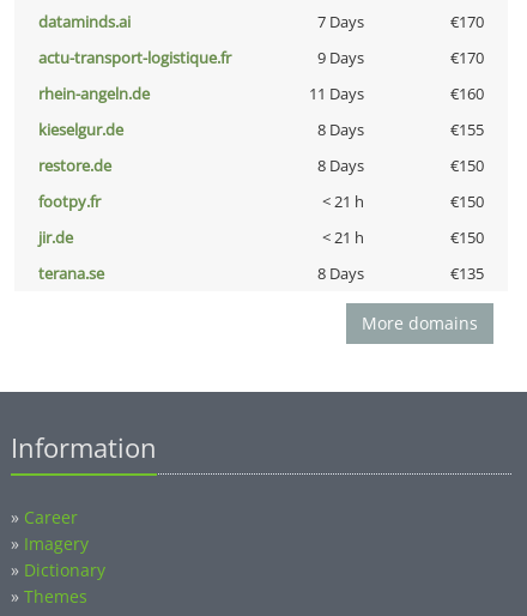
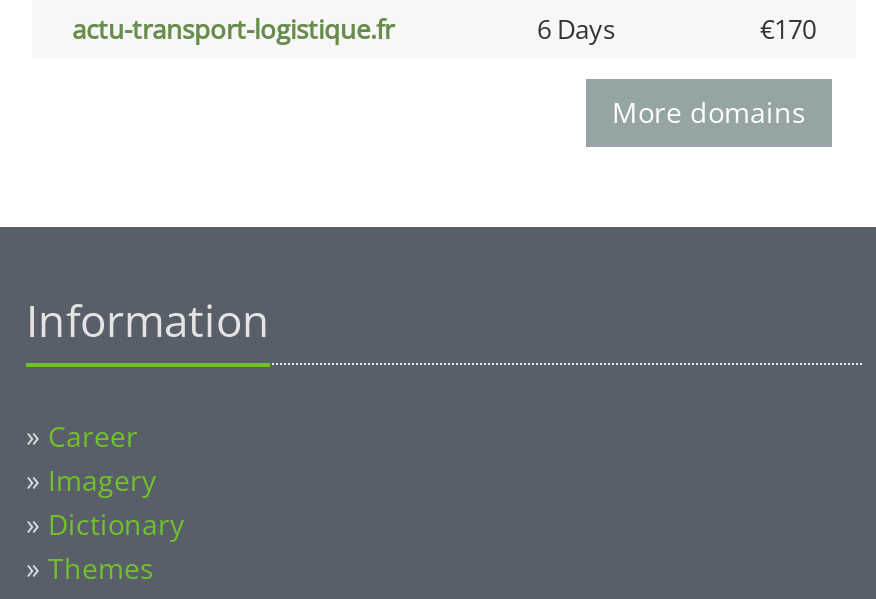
[38,10,364,32] dataminds.ai | 7 Days -> [537,10,615,46] 6 Days
moved [38,46,231,68] -> [72,10,394,46]: actu-transport-logistique.fr
[38,46,484,283] 9 Days | €170 | rhein-angeln.de | 11 Days | €160 | kieselgur.de | 8 Days | €155 | restore.de | 8 Days | €150 | footpy.fr | < 21 h | €150 | jir.de | < 21 h | €150 | terana.se | 8 Days | €135 -> none

